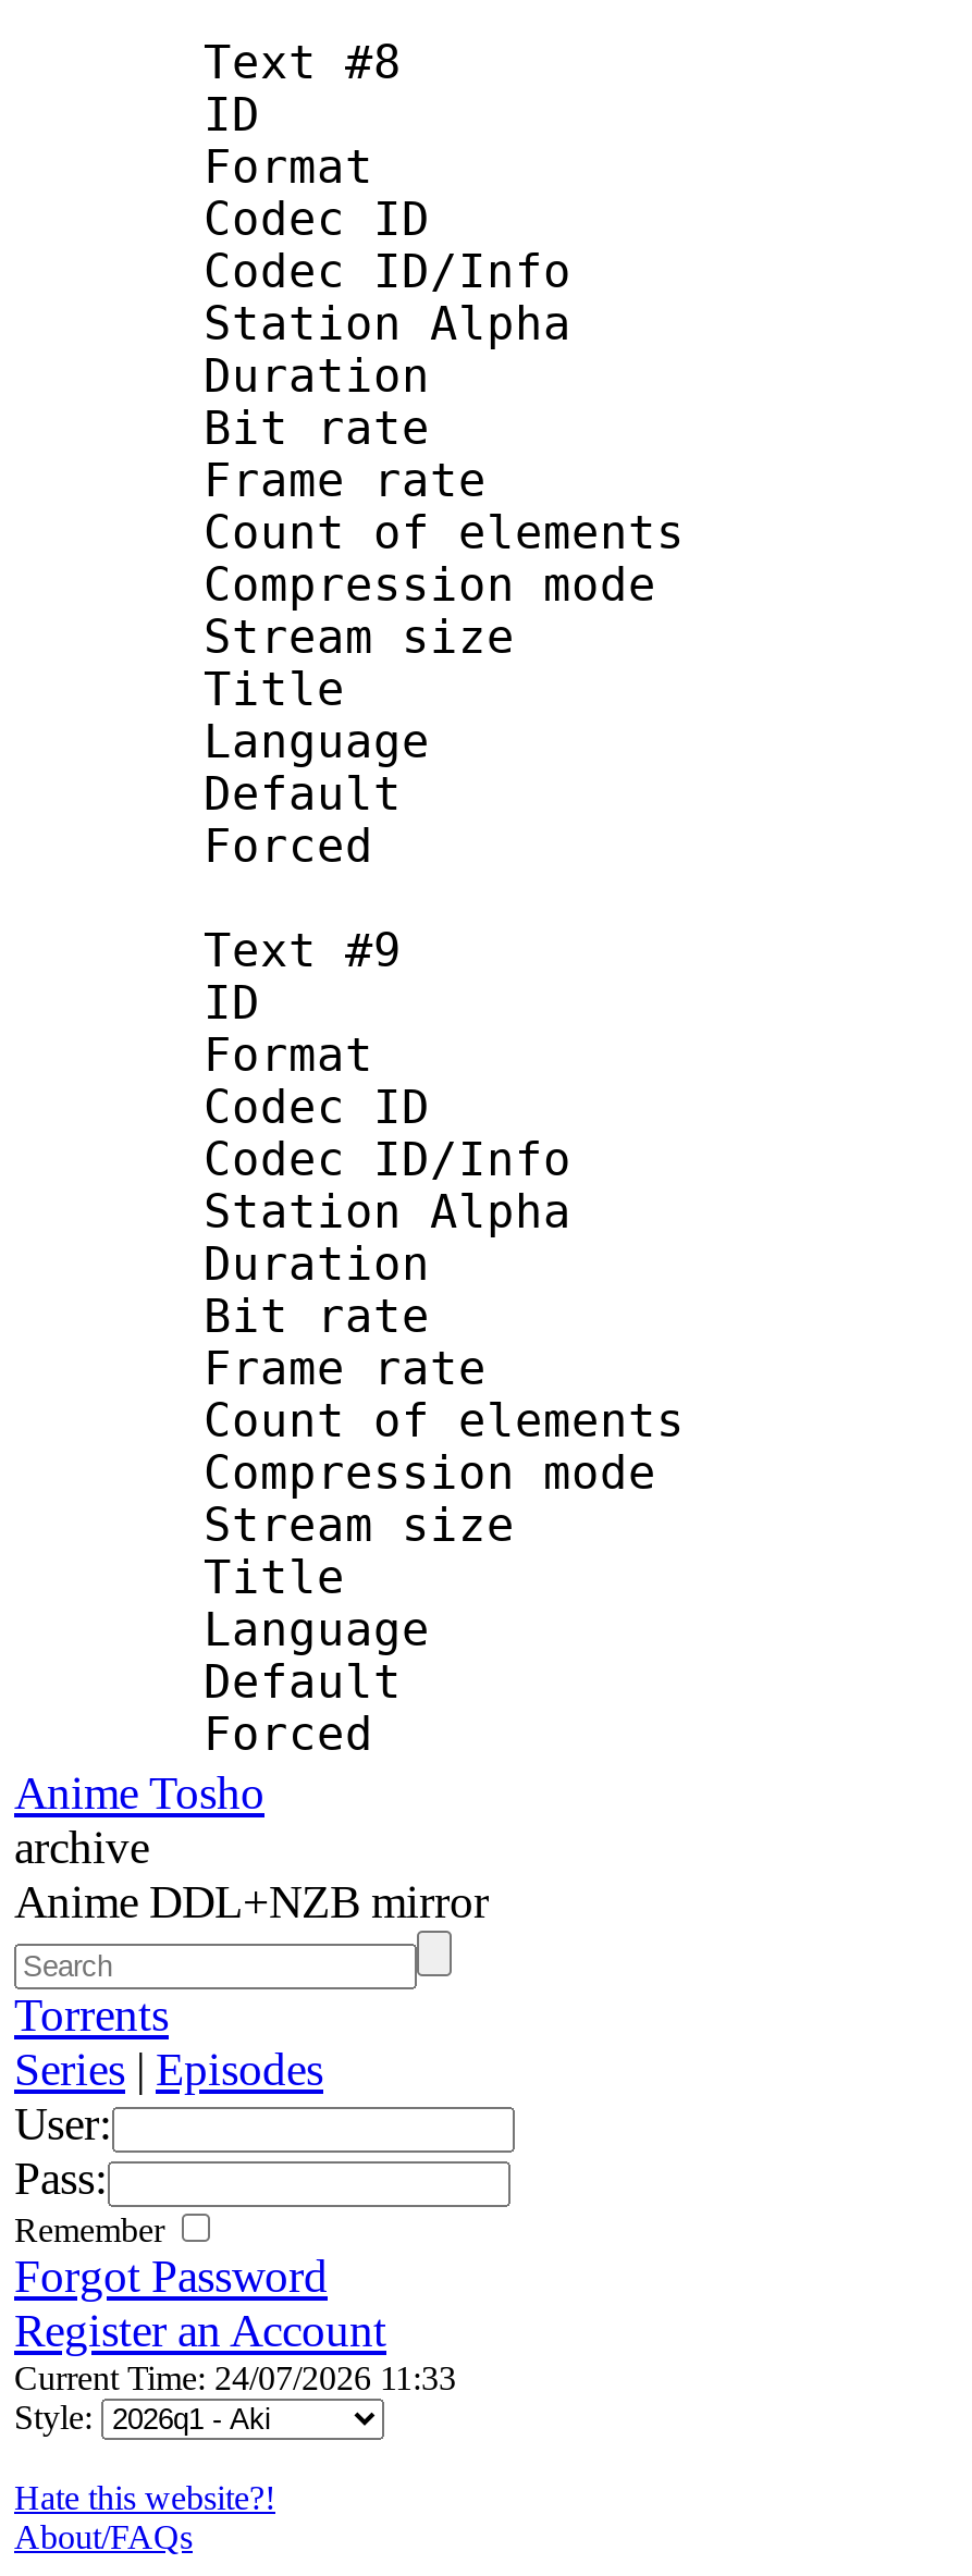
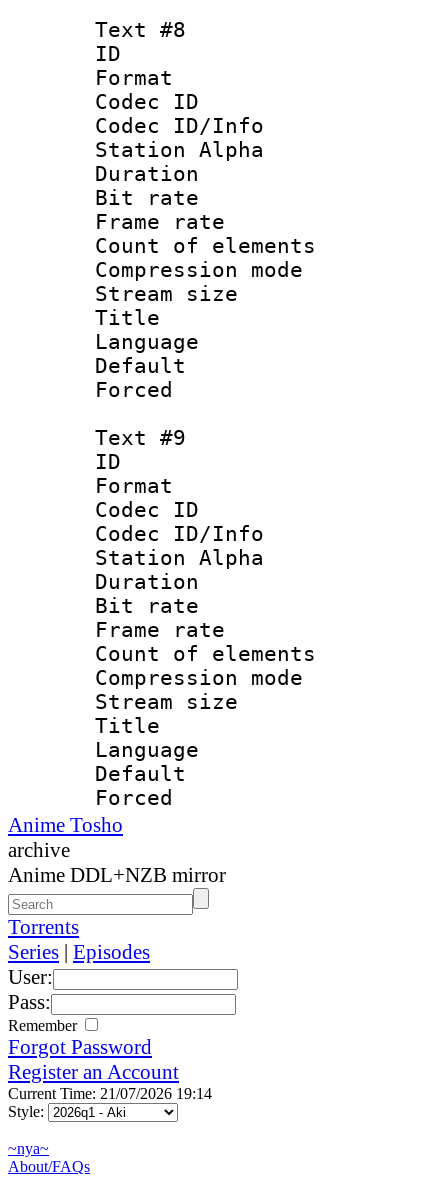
[14,2359,456,2396] Current Time: 24/07/2026 11:33 -> [8,1085,212,1102] Current Time: 21/07/2026 19:14
[14,2479,275,2516] Hate this website?! -> [8,1140,49,1157] ~nya~

